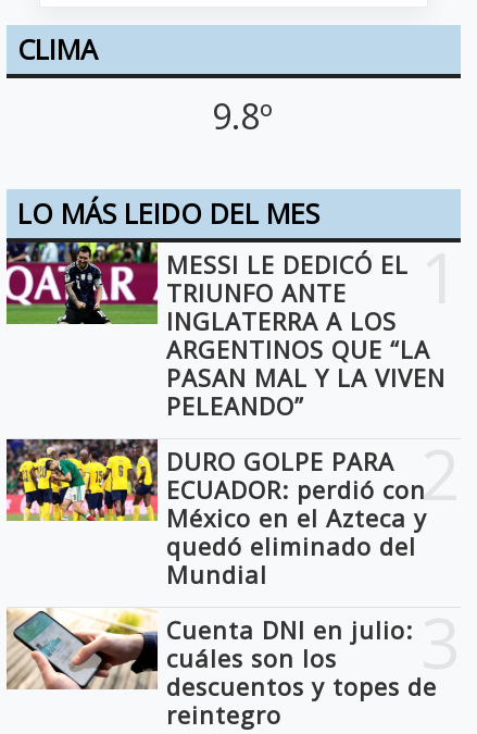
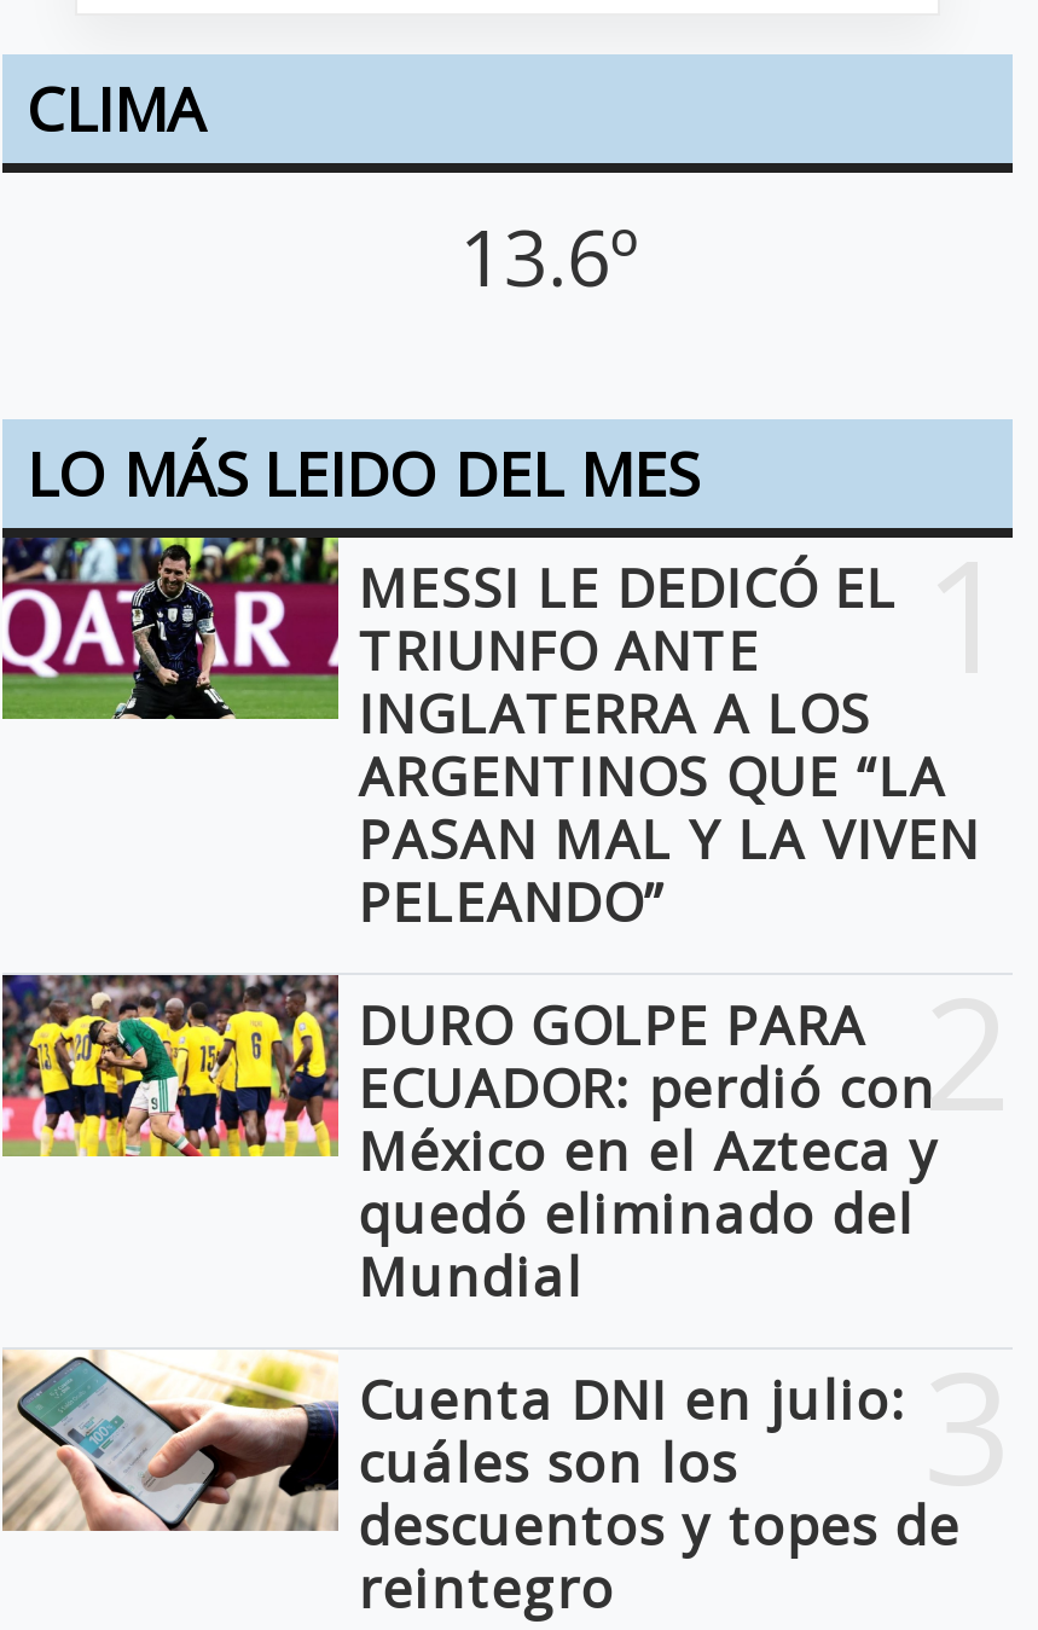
[212,93,273,140] 9.8º -> [460,205,639,309] 13.6º

